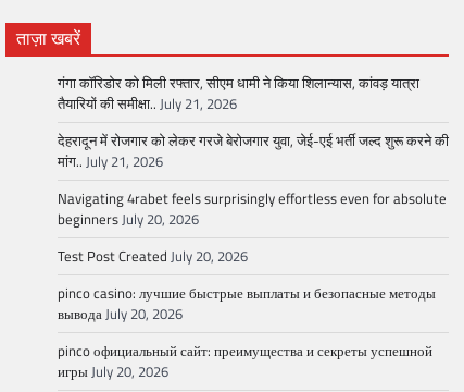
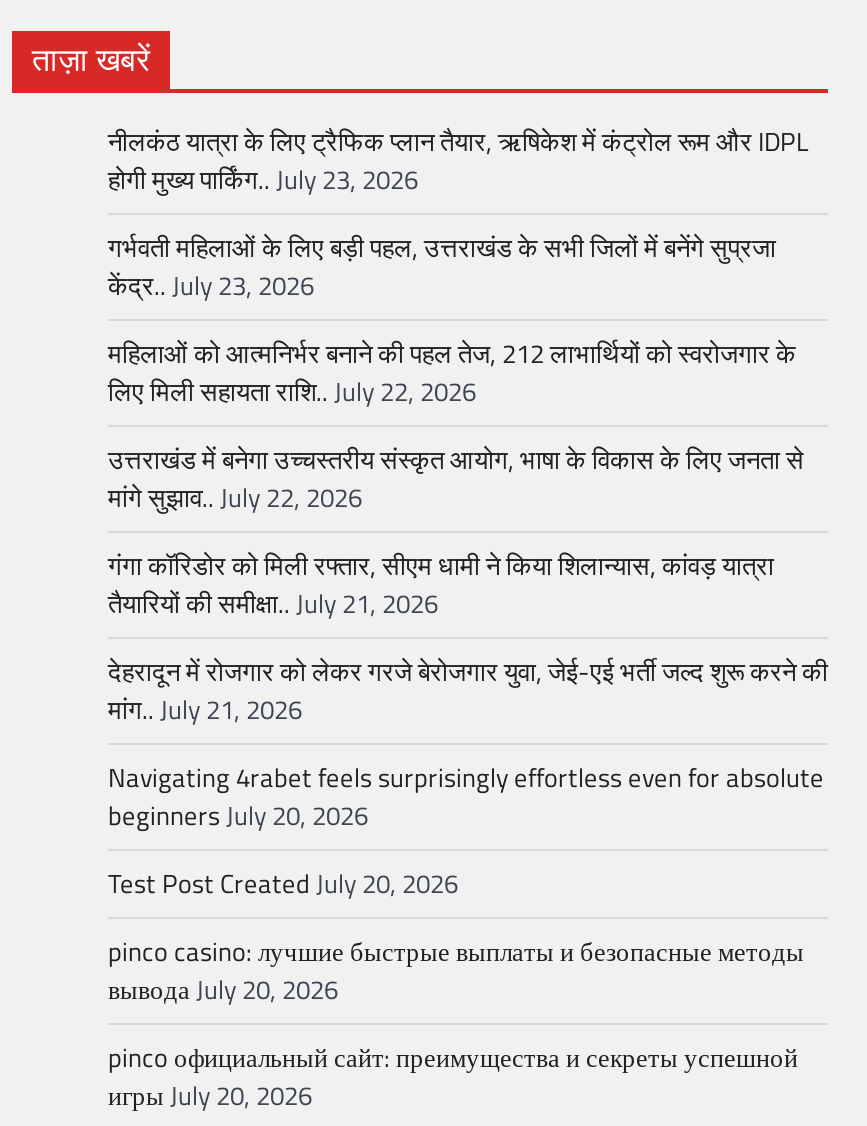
none -> [108,121,808,517] नीलकंठ यात्रा के लिए ट्रैफिक प्लान तैयार, ऋषिकेश में कंट्रोल रूम और IDPL | होगी मुख्य पार्किंग.. July 23, 2026 | गर्भवती महिलाओं के लिए बड़ी पहल, उत्तराखंड के सभी जिलों में बनेंगे सुप्रजा | केंद्र.. July 23, 2026 | महिलाओं को आत्मनिर्भर बनाने की पहल तेज, 212 लाभार्थियों को स्वरोजगार के | लिए मिली सहायता राशि.. July 22, 2026 | उत्तराखंड में बनेगा उच्चस्तरीय संस्कृत आयोग, भाषा के विकास के लिए जनता से | मांगे सुझाव.. July 22, 2026

